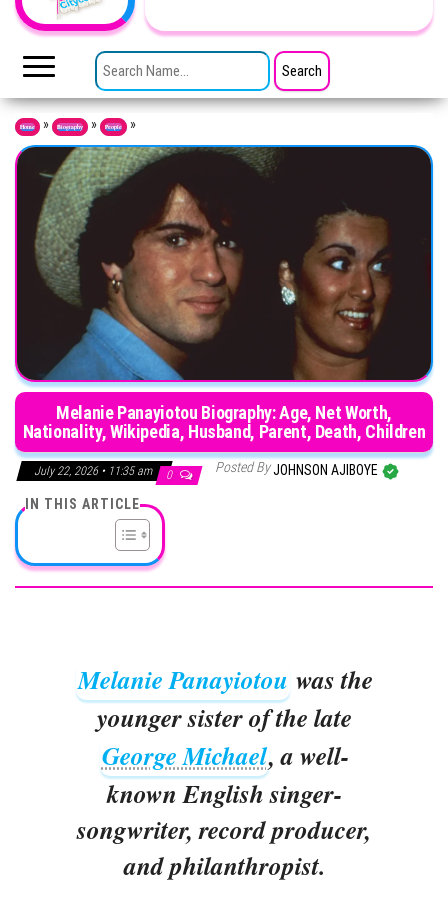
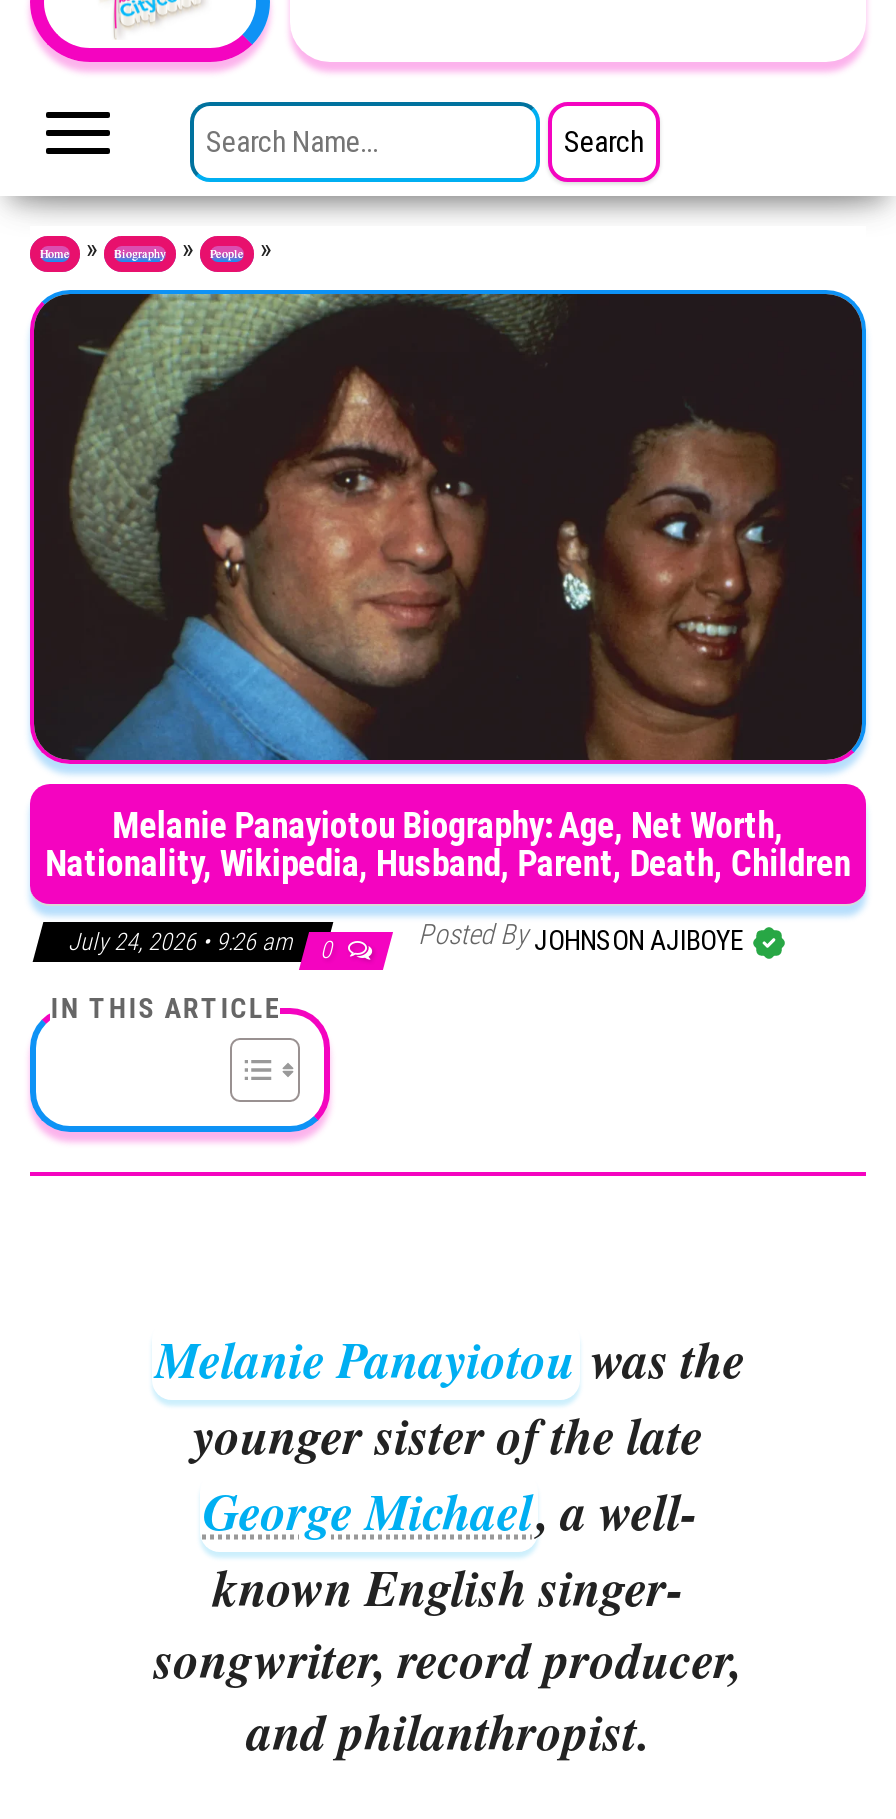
[34,464,175,482] July 22, 2026 • 11:35 am 0 -> [68,928,338,964] July 24, 2026 • 9:26 am 0

